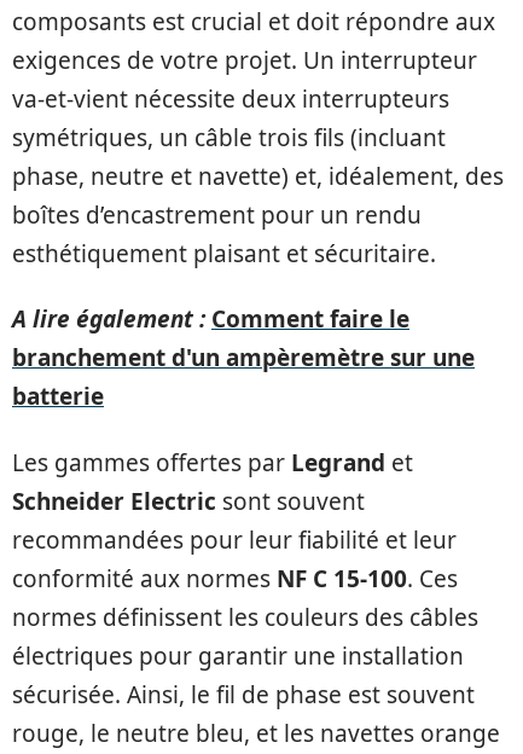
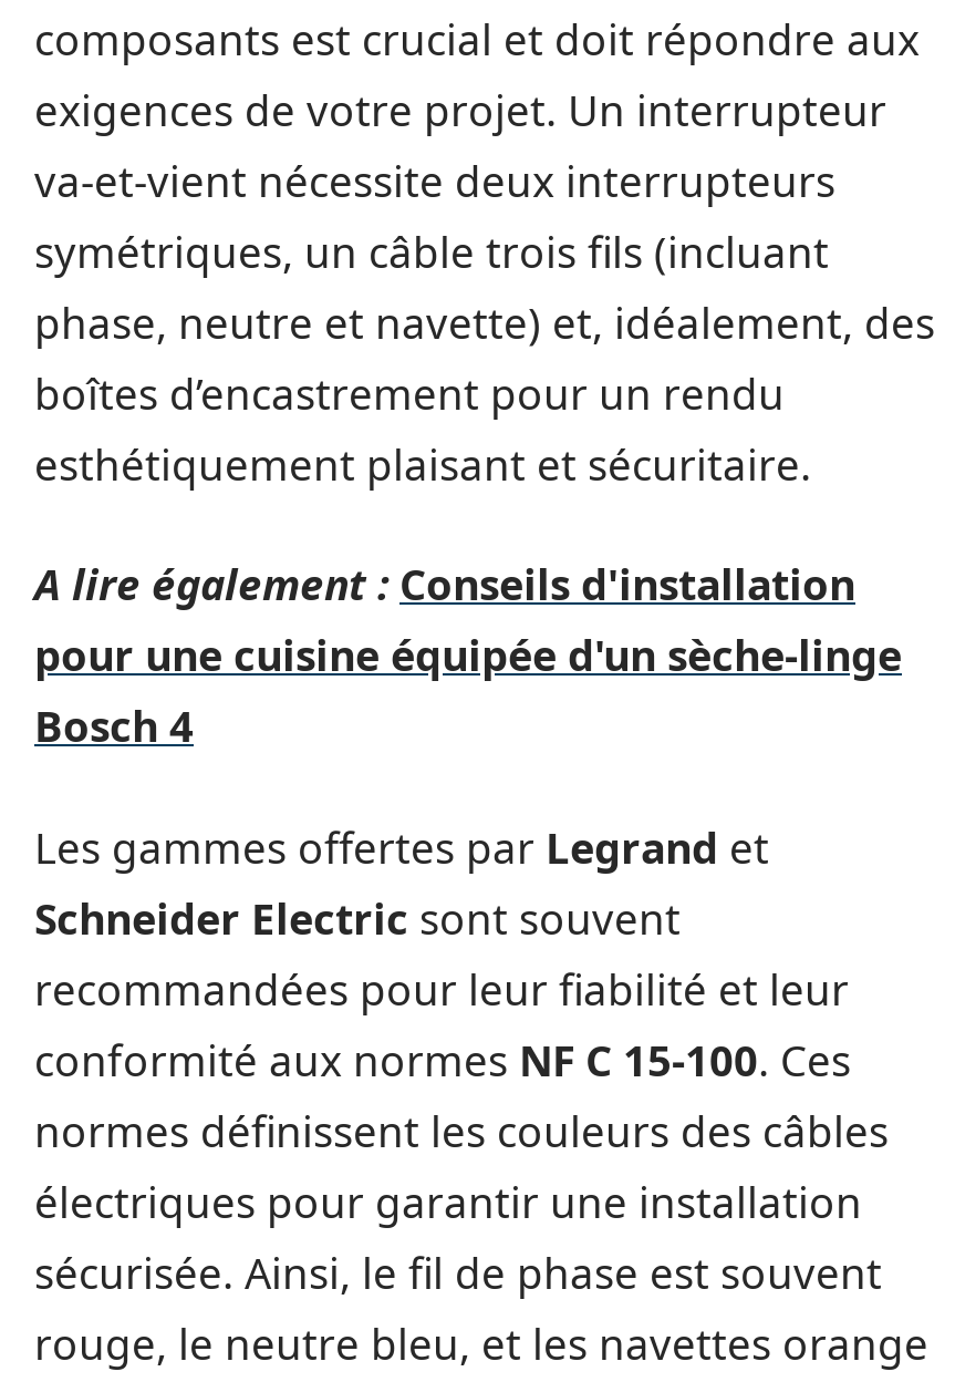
[12,303,475,412] A lire également : Comment faire le | branchement d'un ampèremètre sur une | batterie -> [34,556,902,755] A lire également : Conseils d'installation | pour une cuisine équipée d'un sèche-linge | Bosch 4

